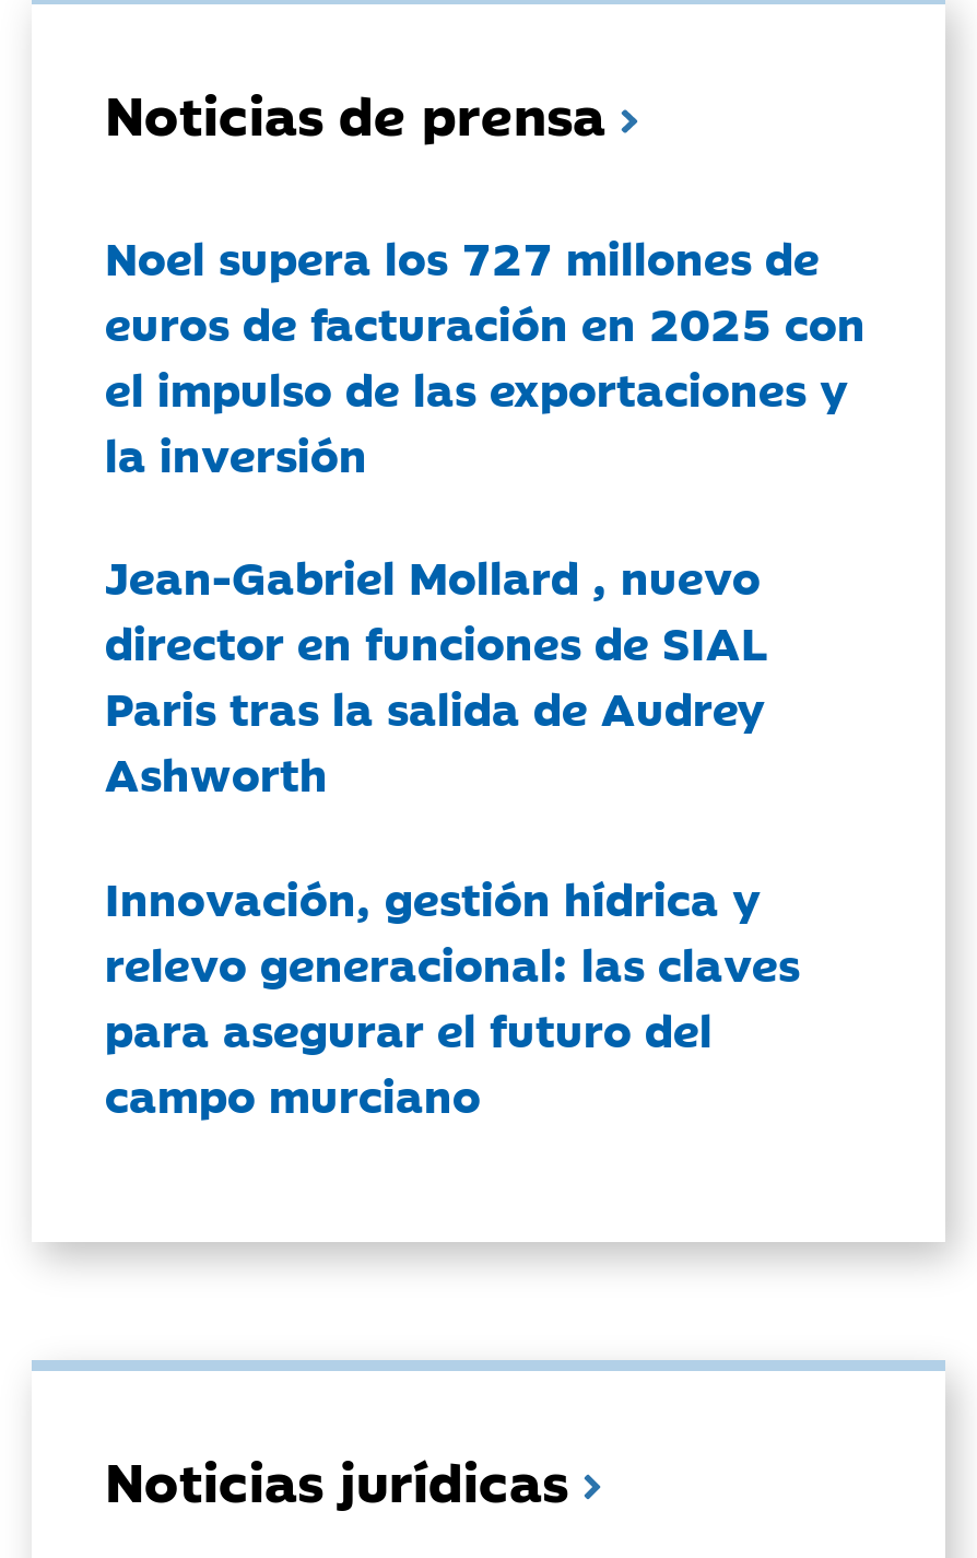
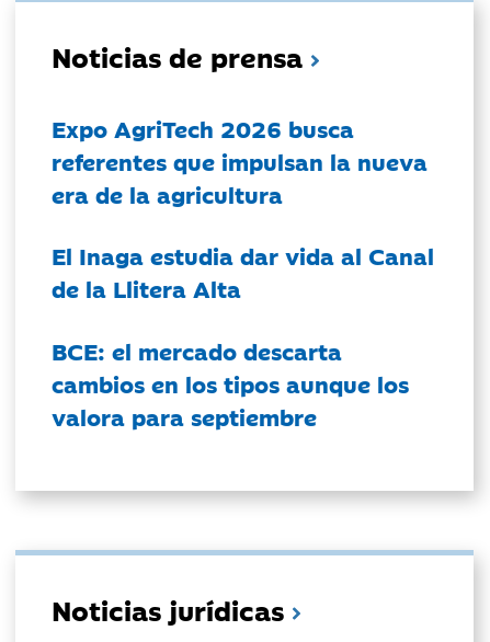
[104,222,865,485] Noel supera los 727 millones de | euros de facturación en 2025 con | el impulso de las exportaciones y | la inversión -> [52,111,428,210] Expo AgriTech 2026 busca | referentes que impulsan la nueva | era de la agricultura
[104,543,767,805] Jean-Gabriel Mollard , nuevo | director en funciones de SIAL | Paris tras la salida de Audrey | Ashworth -> [52,239,434,305] El Inaga estudia dar vida al Canal | de la Llitera Alta
[104,864,800,1126] Innovación, gestión hídrica y | relevo generacional: las claves | para asegurar el futuro del | campo murciano -> [52,334,409,433] BCE: el mercado descarta | cambios en los tipos aunque los | valora para septiembre

